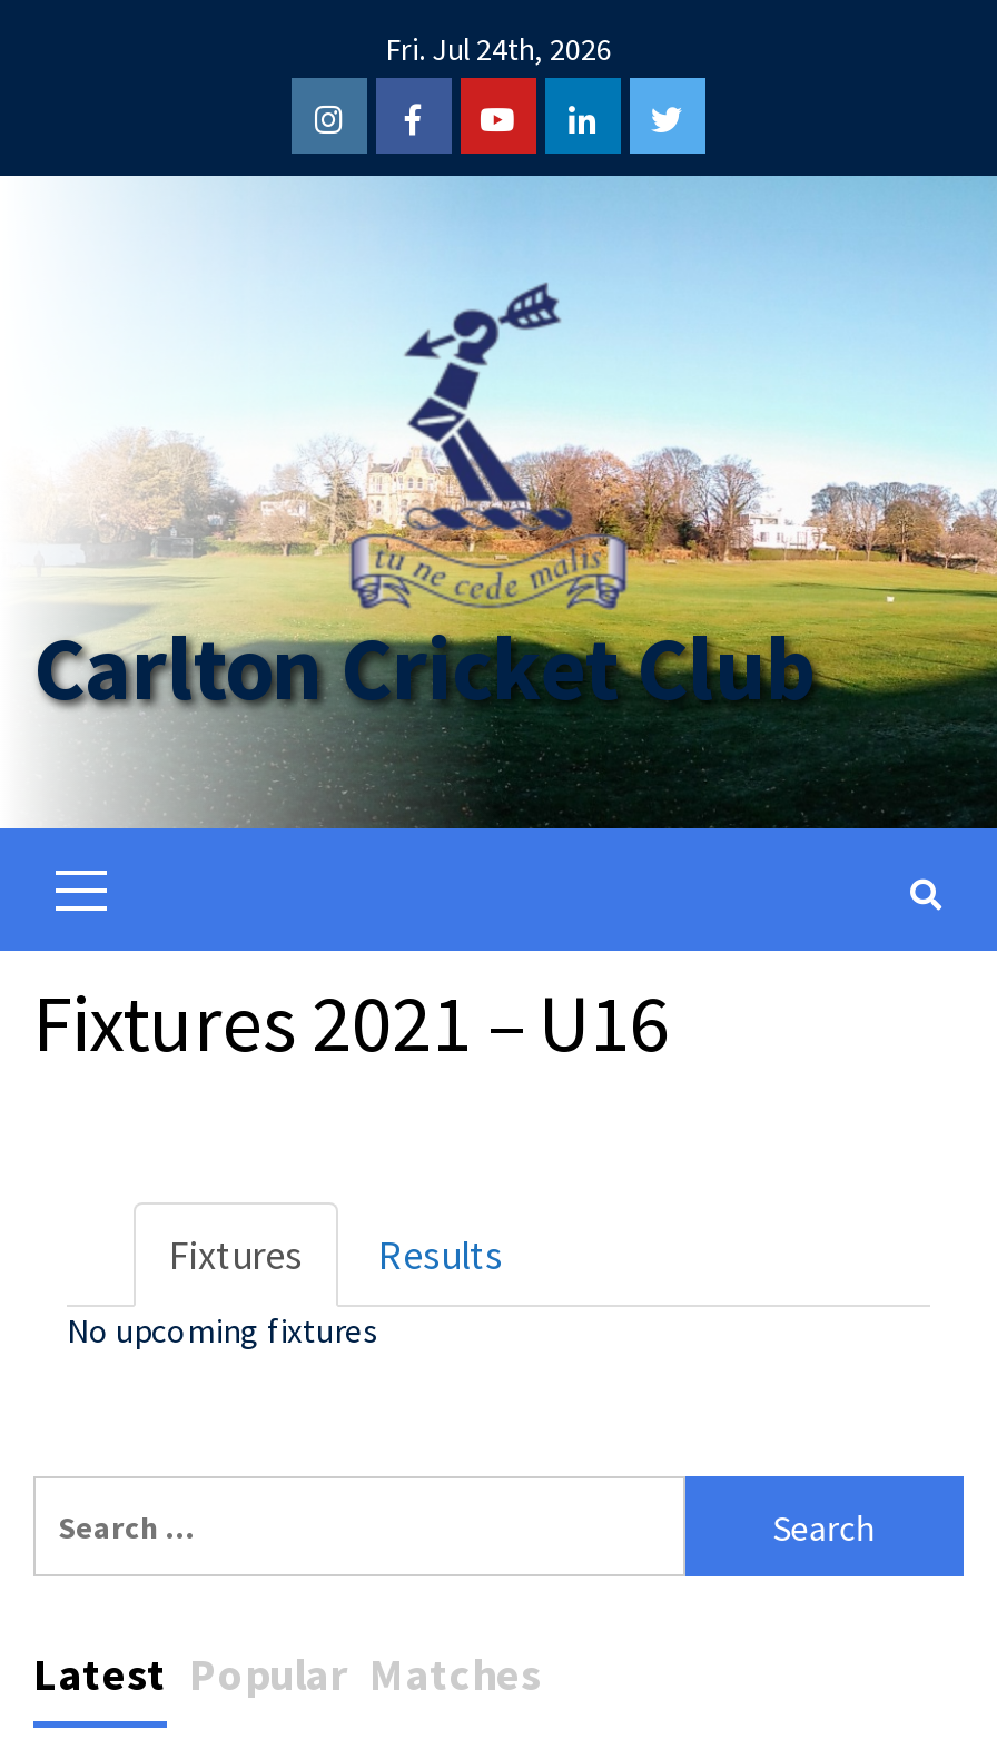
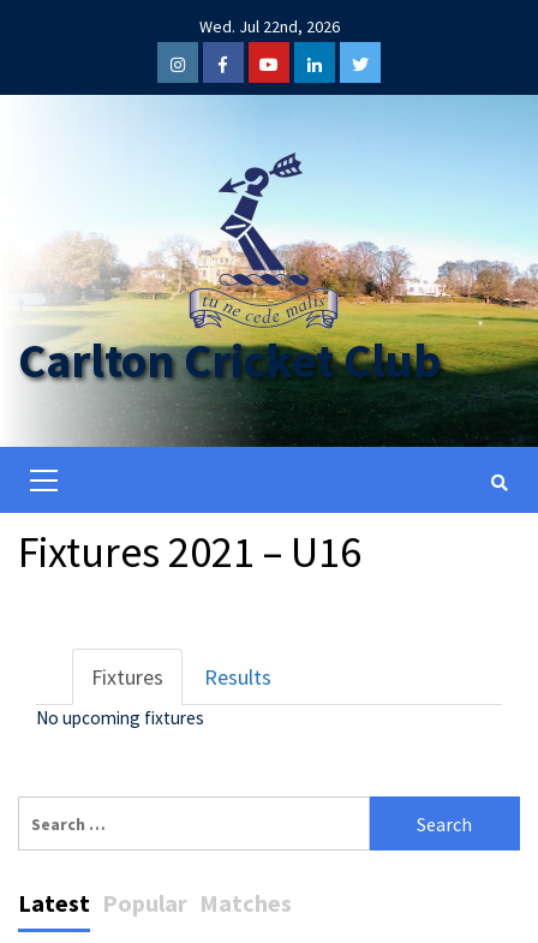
[385,29,612,69] Fri. Jul 24th, 2026 -> [199,16,339,37] Wed. Jul 22nd, 2026

